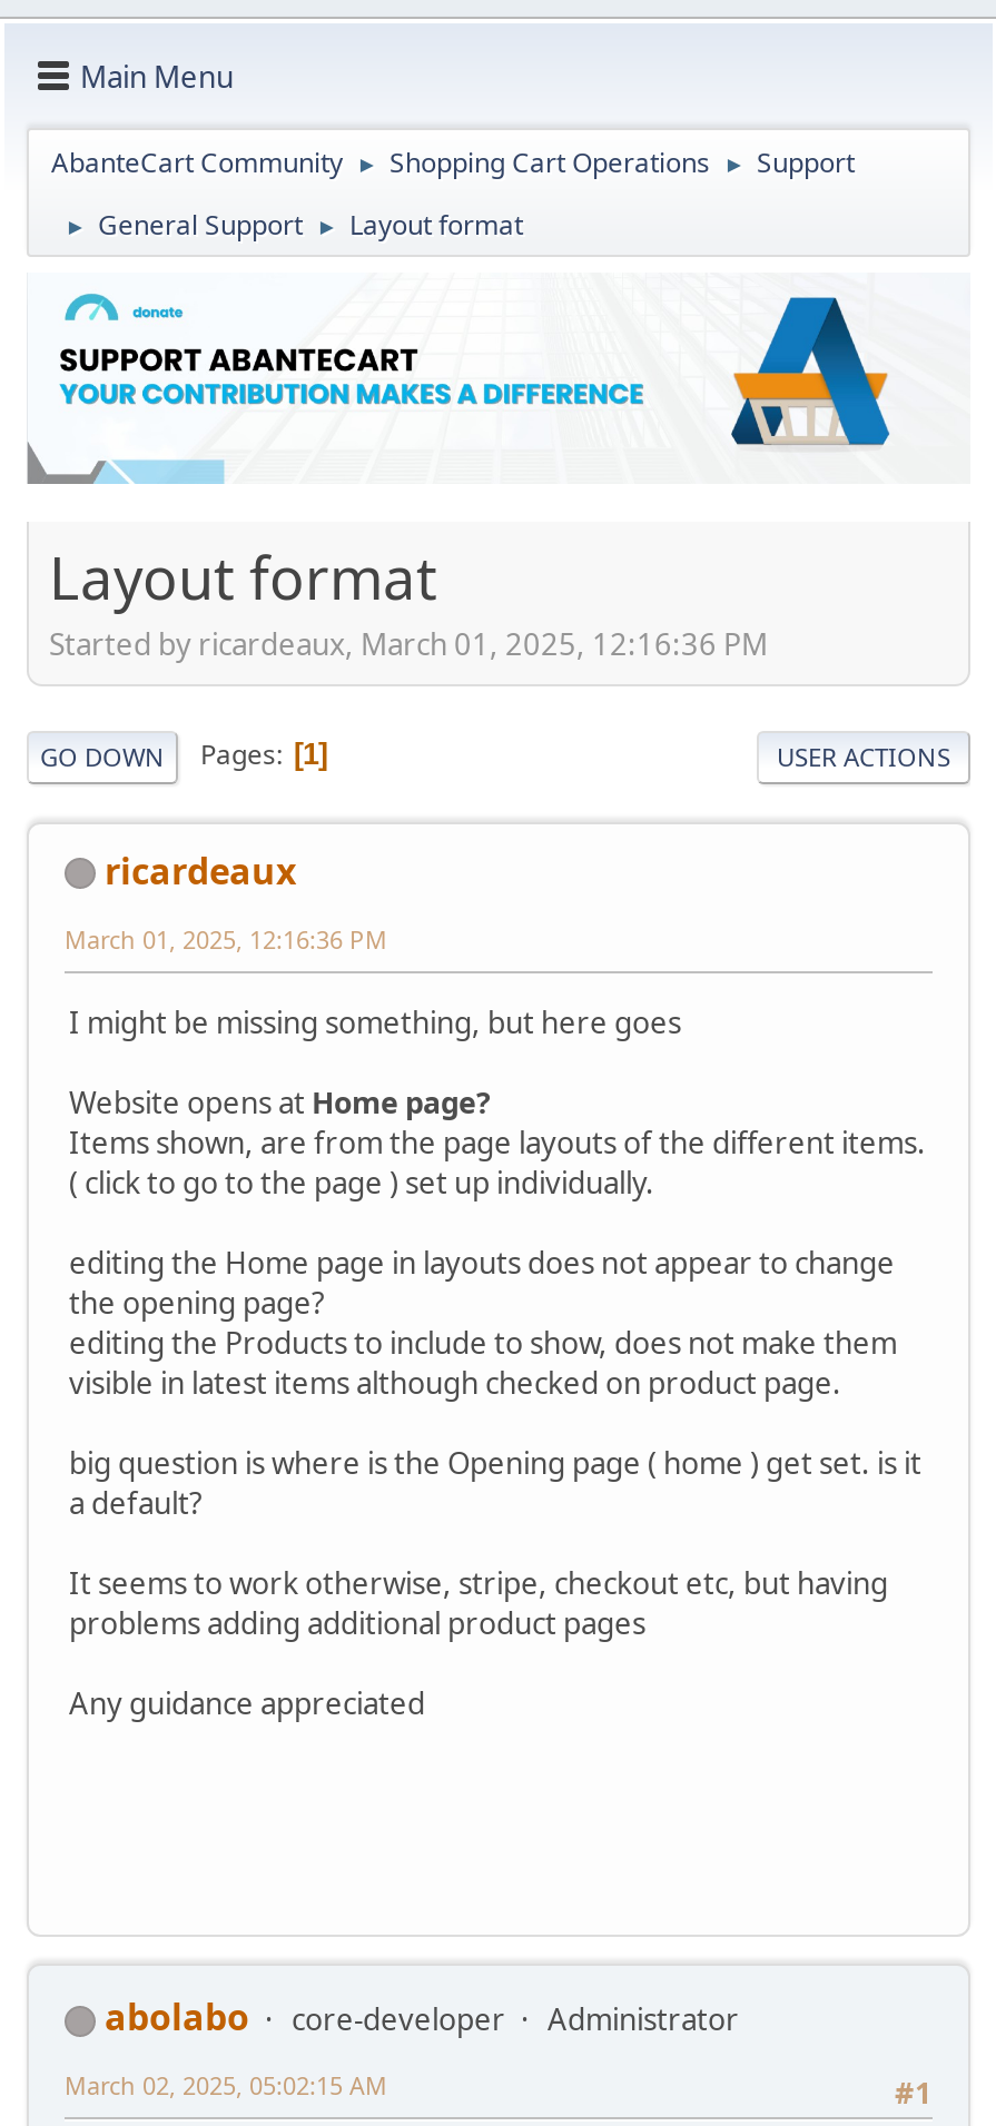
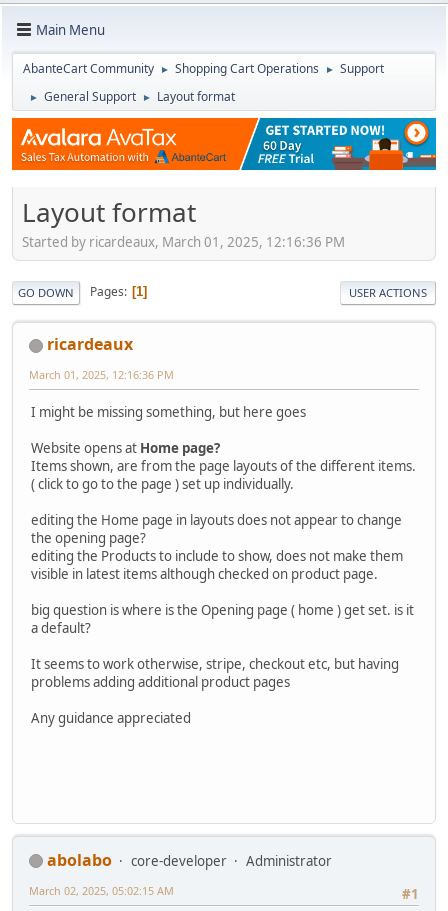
[27,290,970,486] [image] -> [11,117,437,171] [image]

